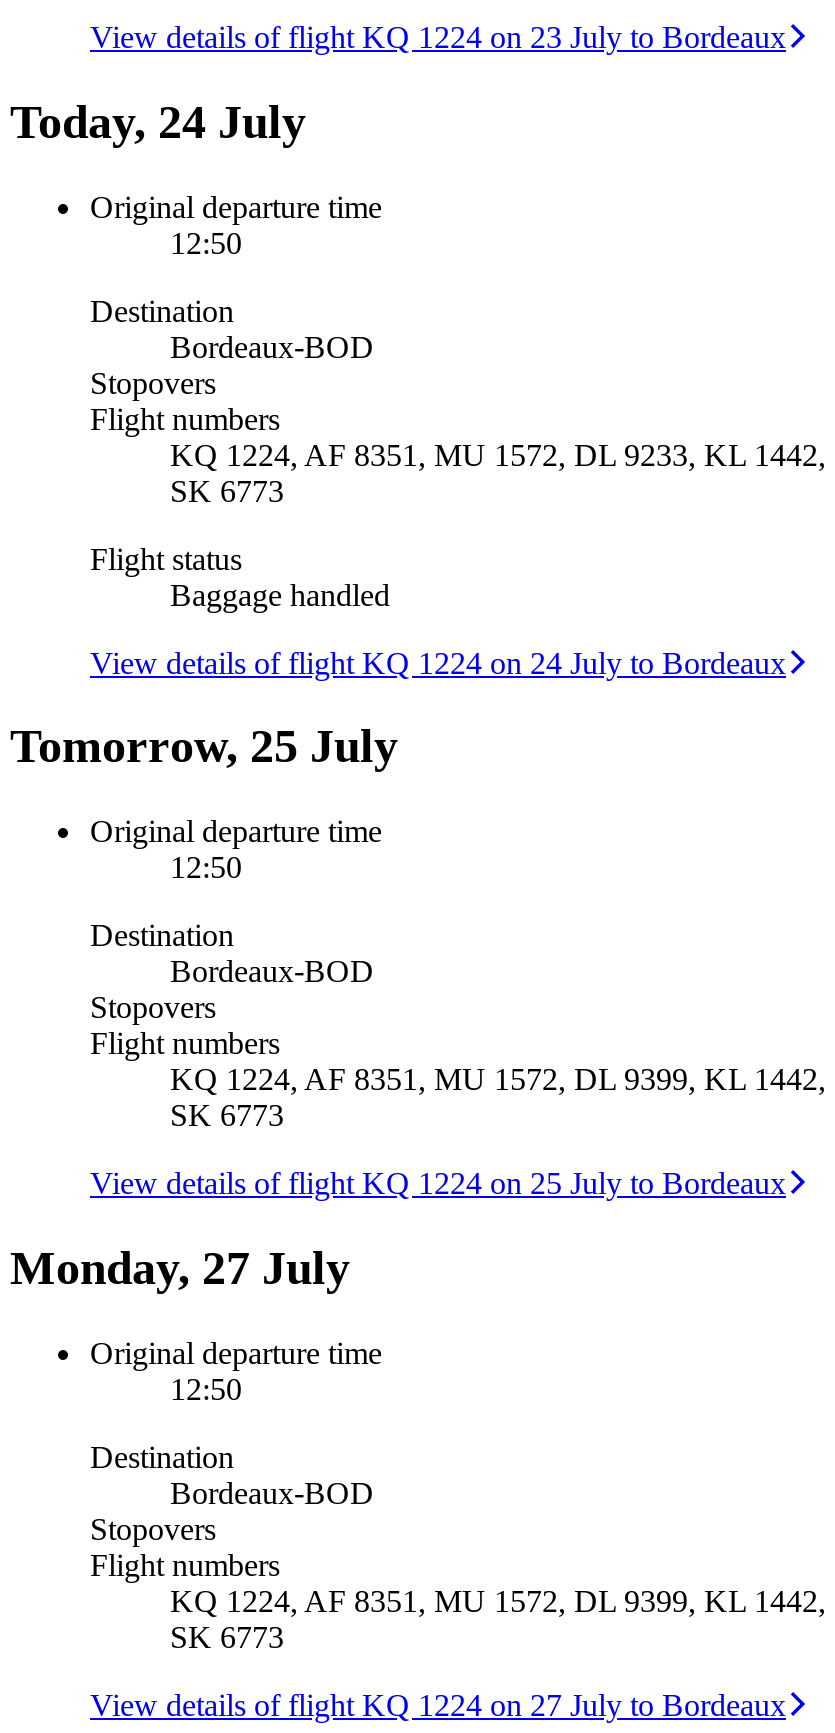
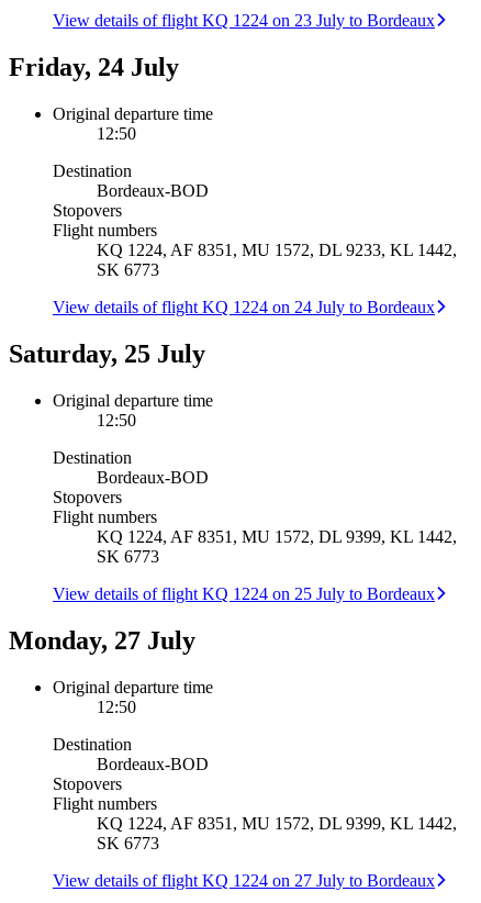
[10,95,306,147] Today, 24 July -> [9,53,179,82] Friday, 24 July
[90,541,390,611] Flight status | Baggage handled -> none
[10,721,398,773] Tomorrow, 25 July -> [9,340,205,368] Saturday, 25 July

